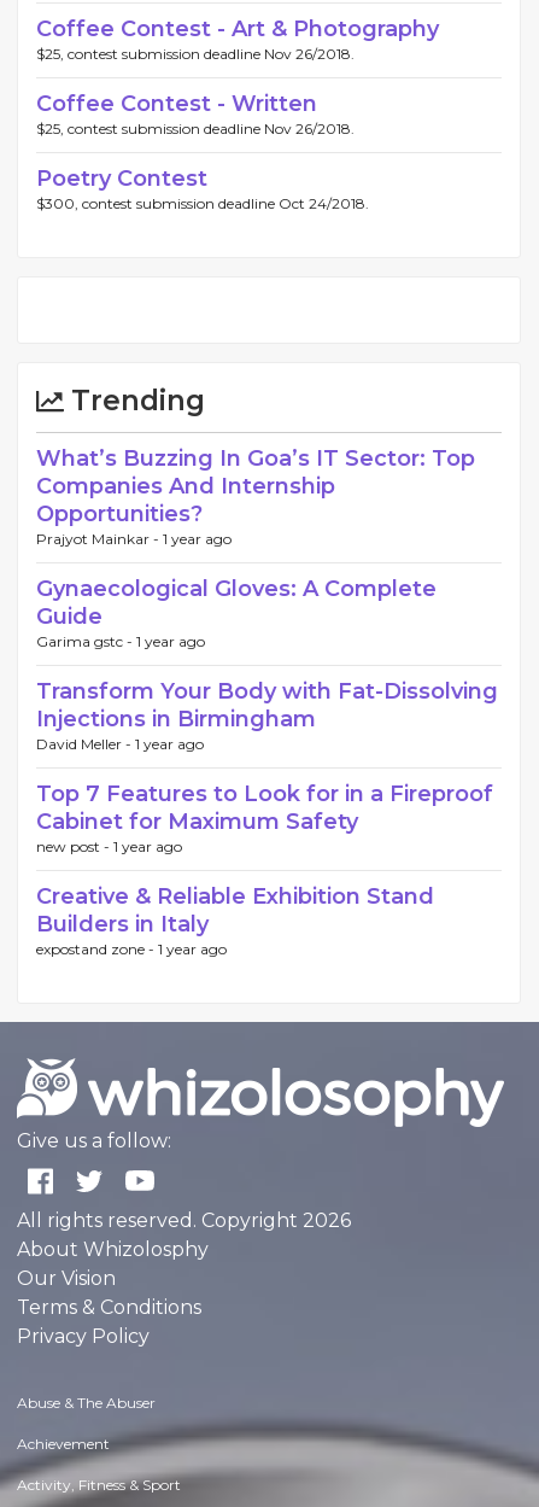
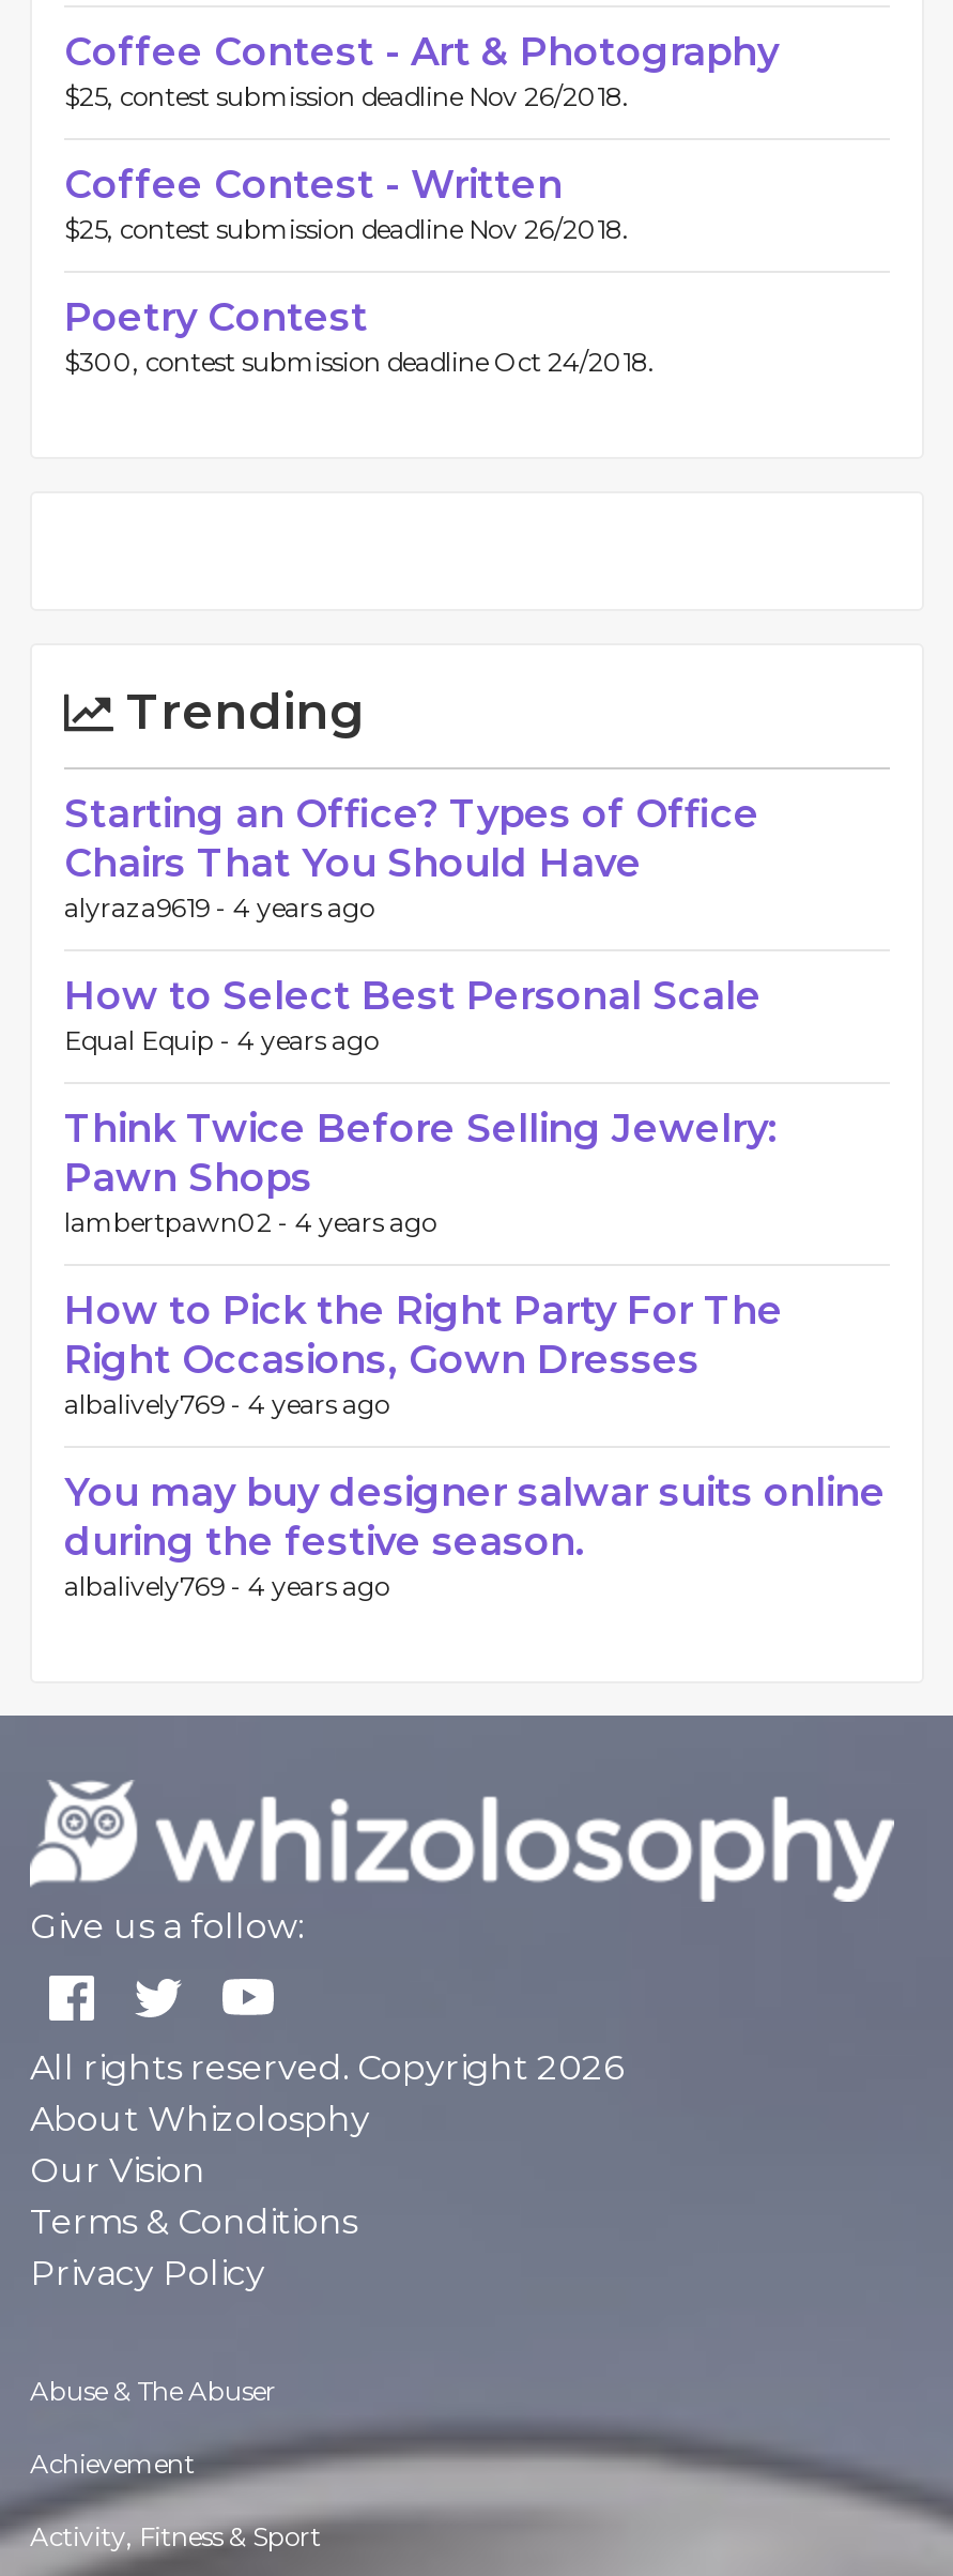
[36,446,475,548] What’s Buzzing In Goa’s IT Sector: Top | Companies And Internship | Opportunities? | Prajyot Mainkar - 1 year ago -> [64,792,759,924] Starting an Office? Types of Office | Chairs That You Should Have | alyraza9619 - 4 years ago
[36,576,437,651] Gynaecological Gloves: A Complete | Guide | Garima gstc - 1 year ago -> [64,974,762,1057] How to Select Best Personal Scale | Equal Equip - 4 years ago
[36,679,498,753] Transform Your Body with Fat-Dissolving | Injections in Birmingham | David Meller - 1 year ago -> [64,1106,779,1239] Think Twice Before Selling Jewelry: | Pawn Shops | lambertpawn02 - 4 years ago
[36,781,493,856] Top 7 Features to Look for in a Fireproof | Cabinet for Maximum Safety | new post - 1 year ago -> [64,1288,783,1421] How to Pick the Right Party For The | Right Occasions, Gown Dresses | albalively769 - 4 years ago
[36,884,434,958] Creative & Reliable Exhibition Stand | Builders in Italy | expostand zone - 1 year ago -> [64,1470,886,1603] You may buy designer salwar suits online | during the festive season. | albalively769 - 4 years ago

